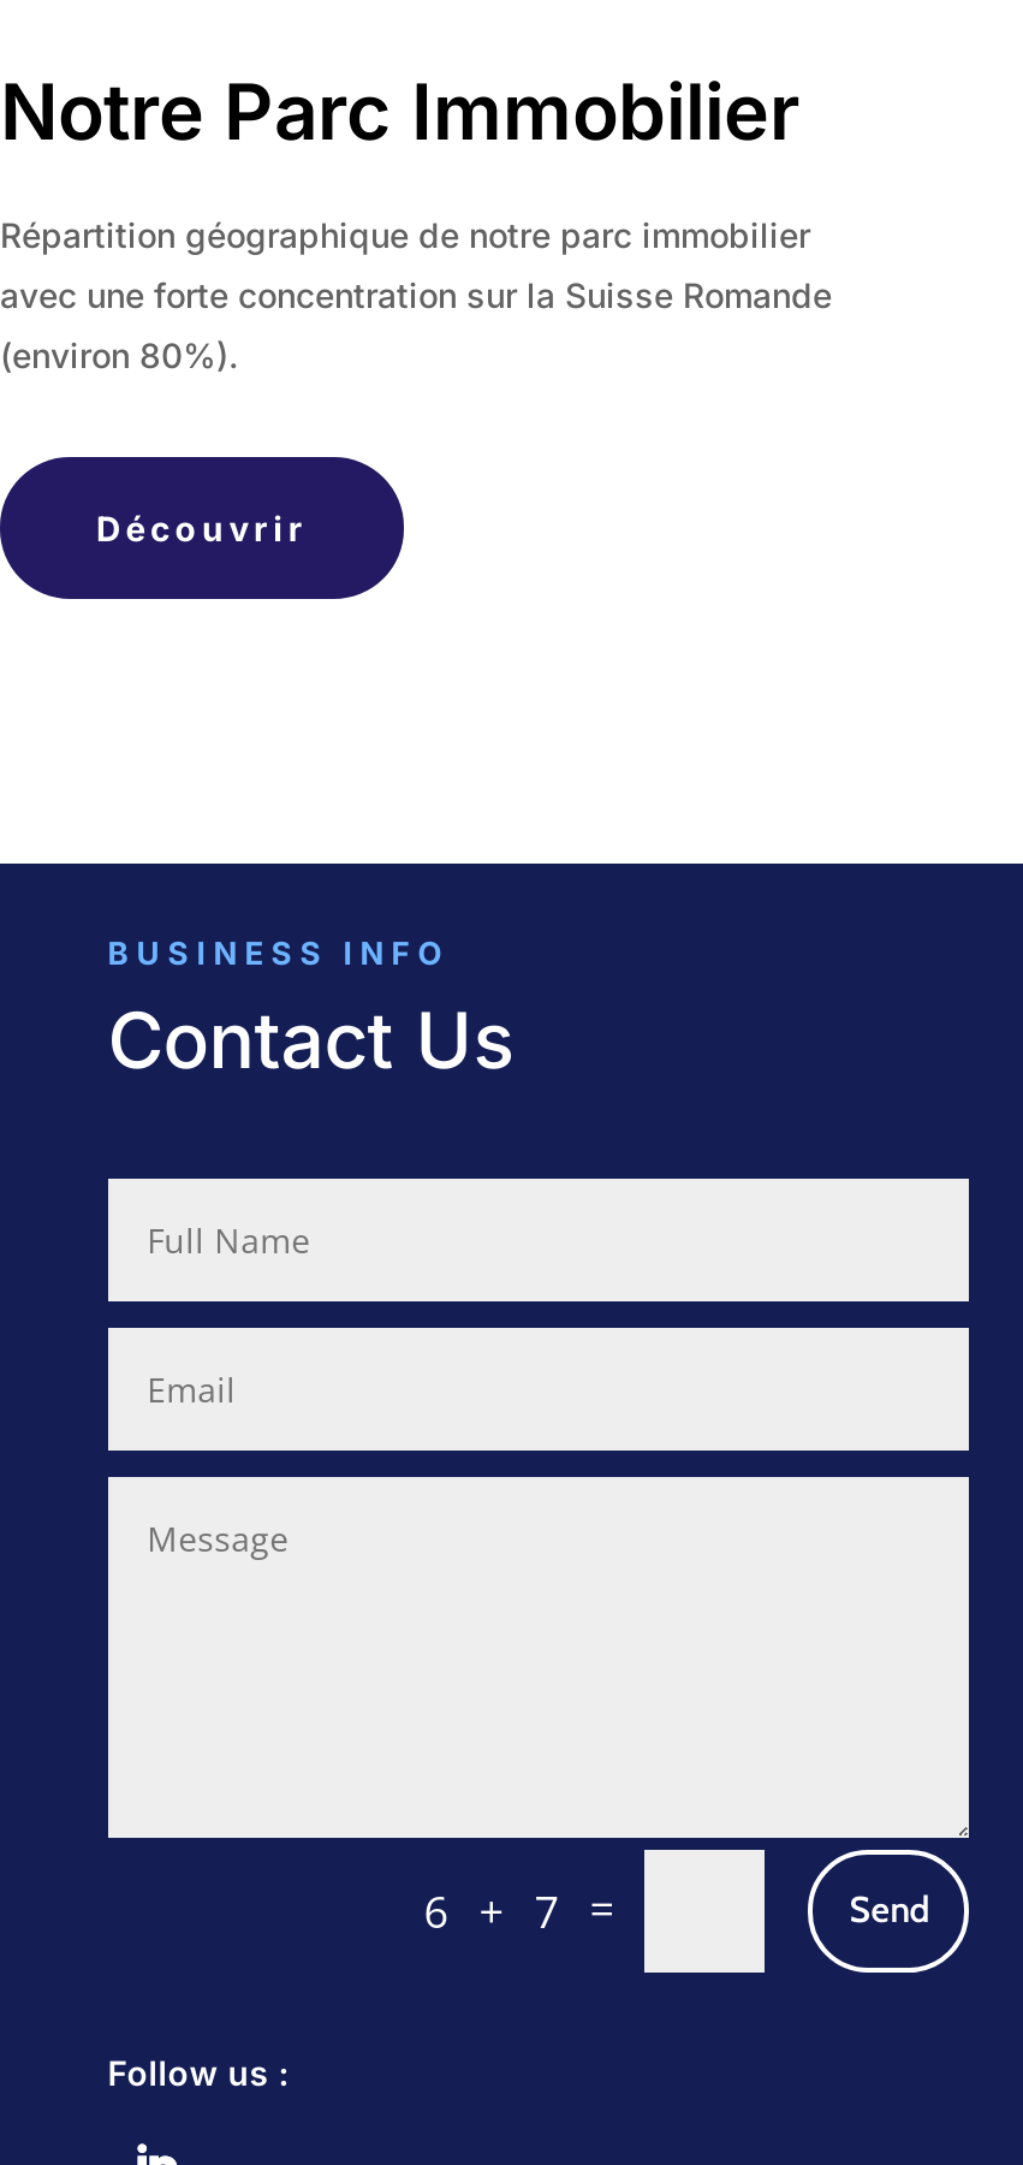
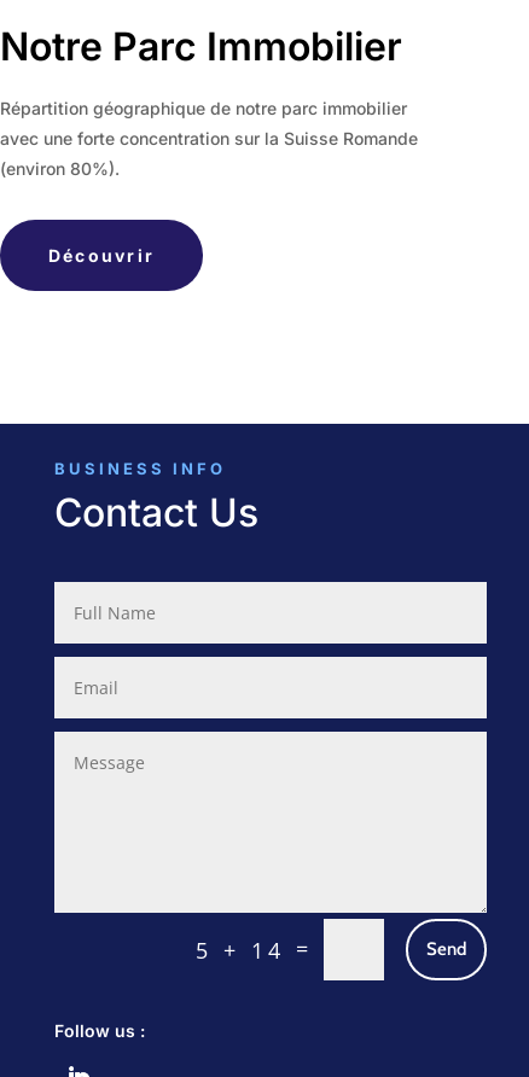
[424,1879,645,1941] 6 + 7 = -> [196,934,324,965] 5 + 14 =

